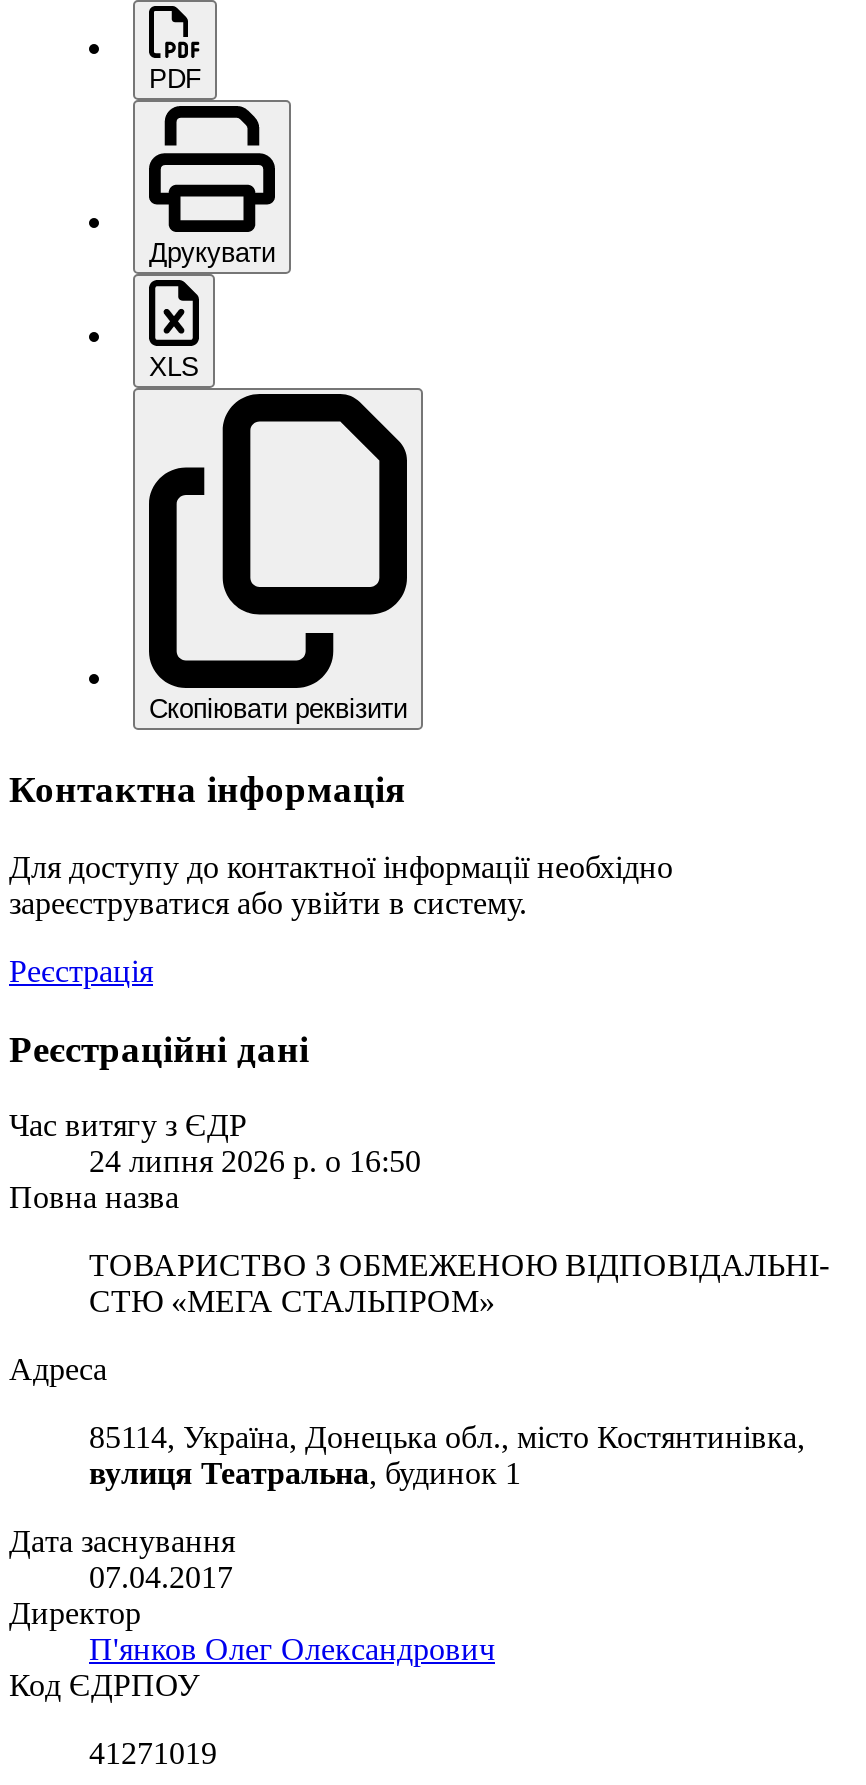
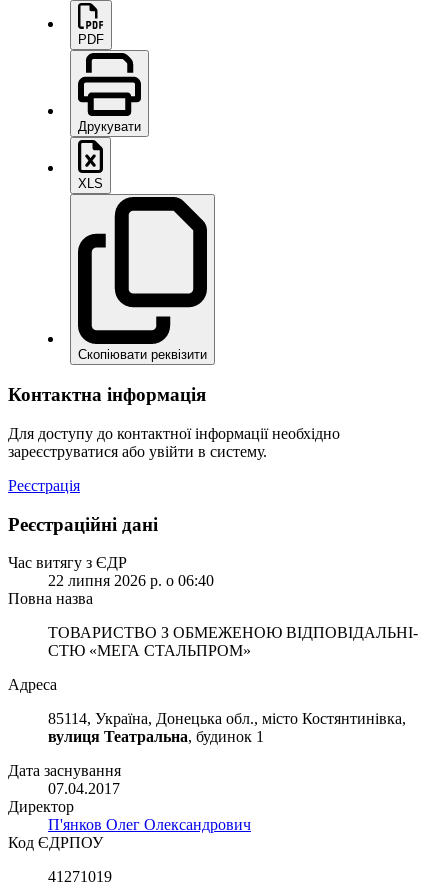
[89,1145,421,1179] 24 липня 2026 р. о 16:50 -> [48,572,214,589] 22 липня 2026 р. о 06:40

